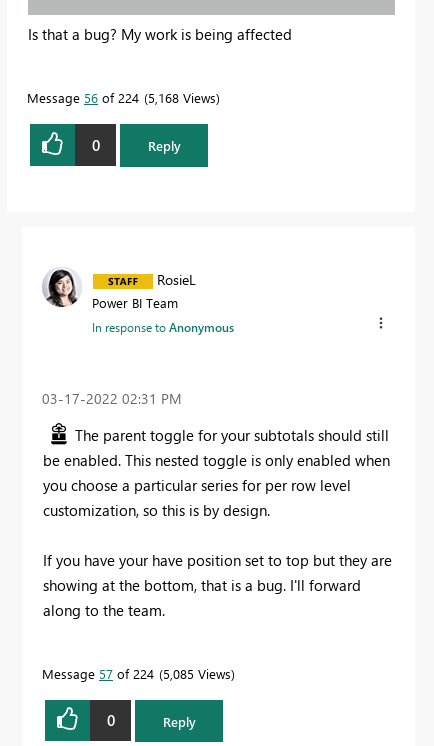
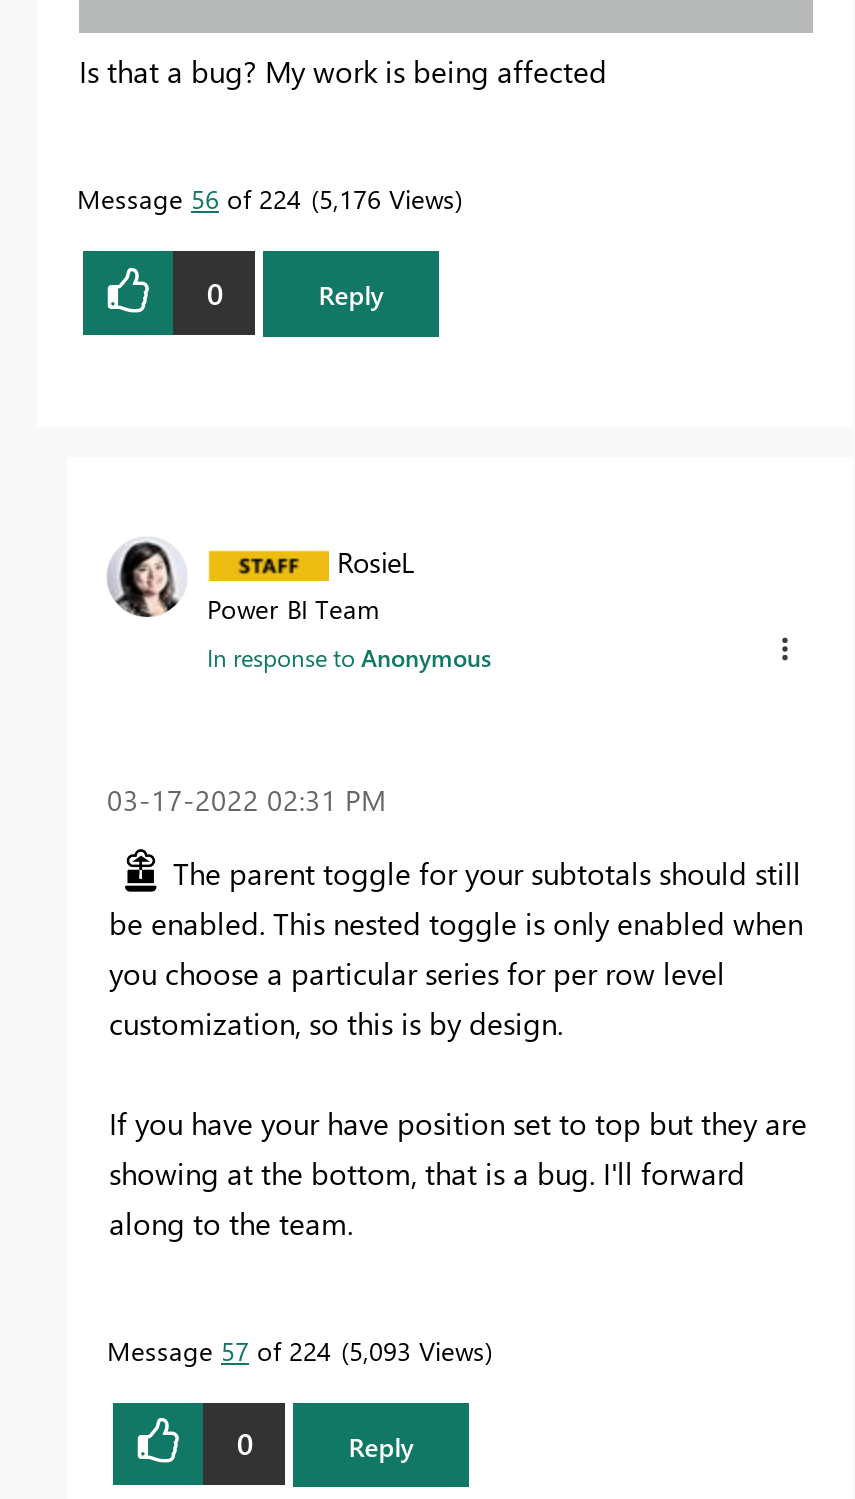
[27,89,216,106] Message 56 of 224 5,168 Views -> [77,182,455,216] Message 56 of 224 5,176 Views
[42,665,231,682] Message 57 of 224 5,085 Views -> [107,1333,485,1367] Message 57 of 224 5,093 Views

